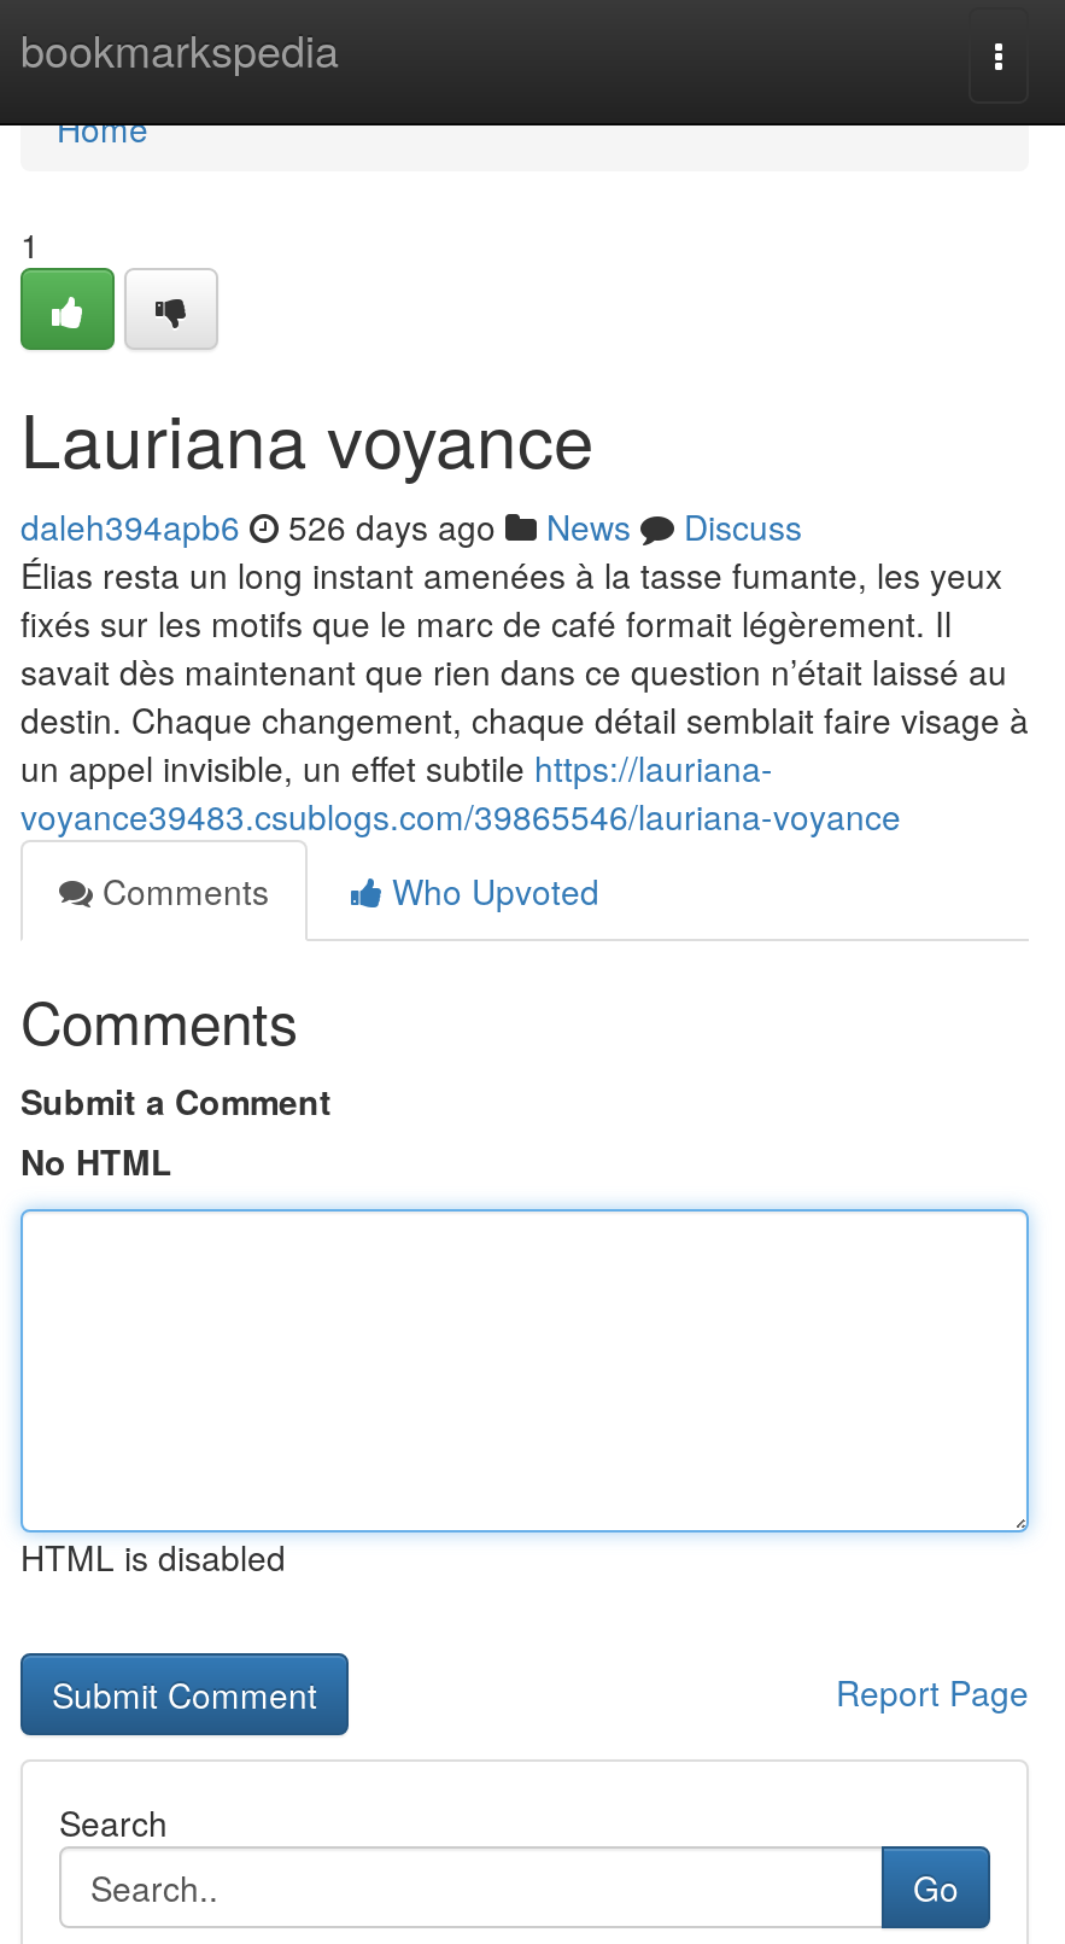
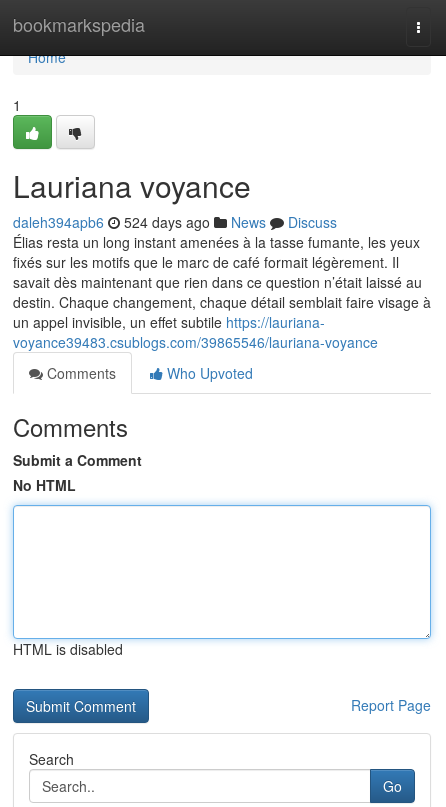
[21,502,802,550] daleh394apb6 526 days ago News Discuss -> [13,212,337,232] daleh394apb6 524 days ago News Discuss

